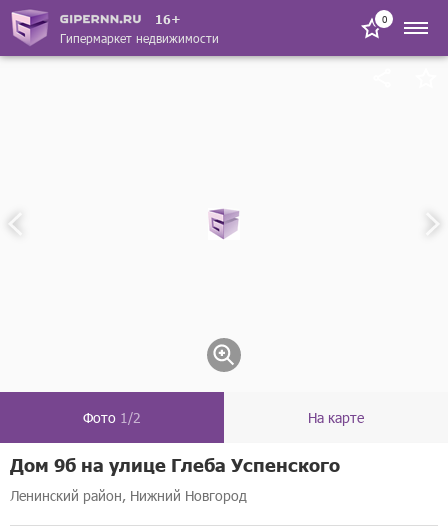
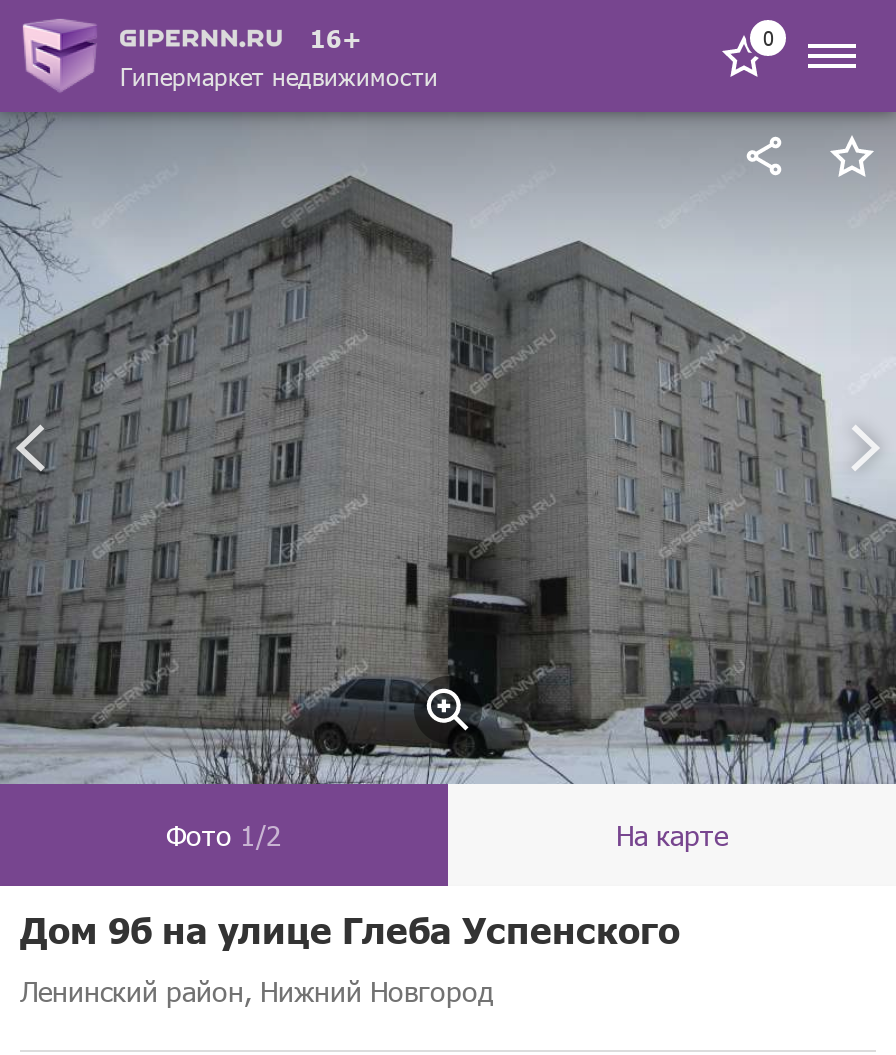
none -> [6,112,890,786] [image]

